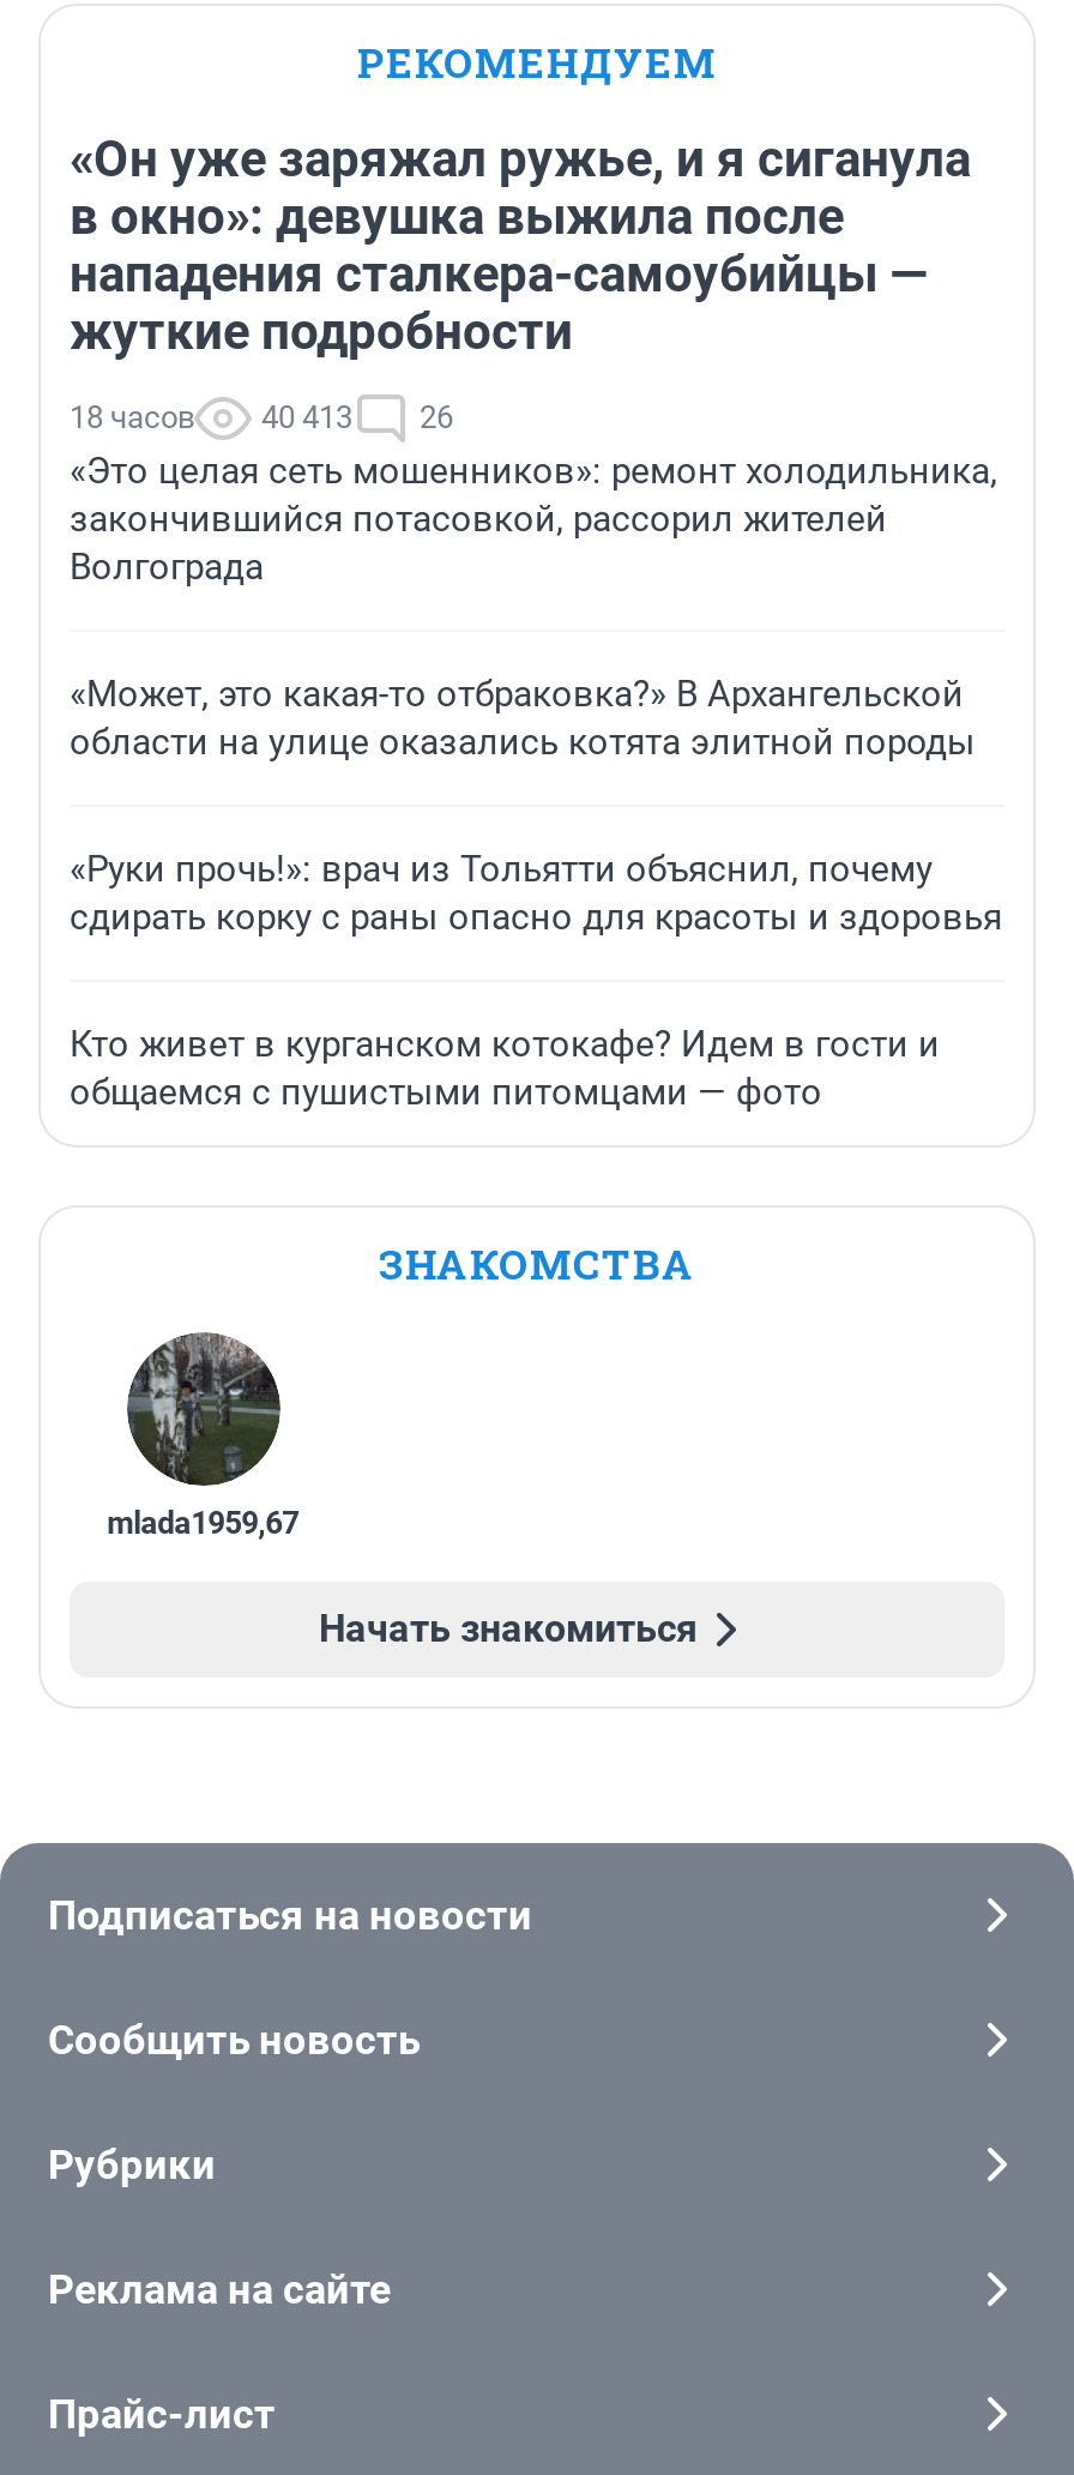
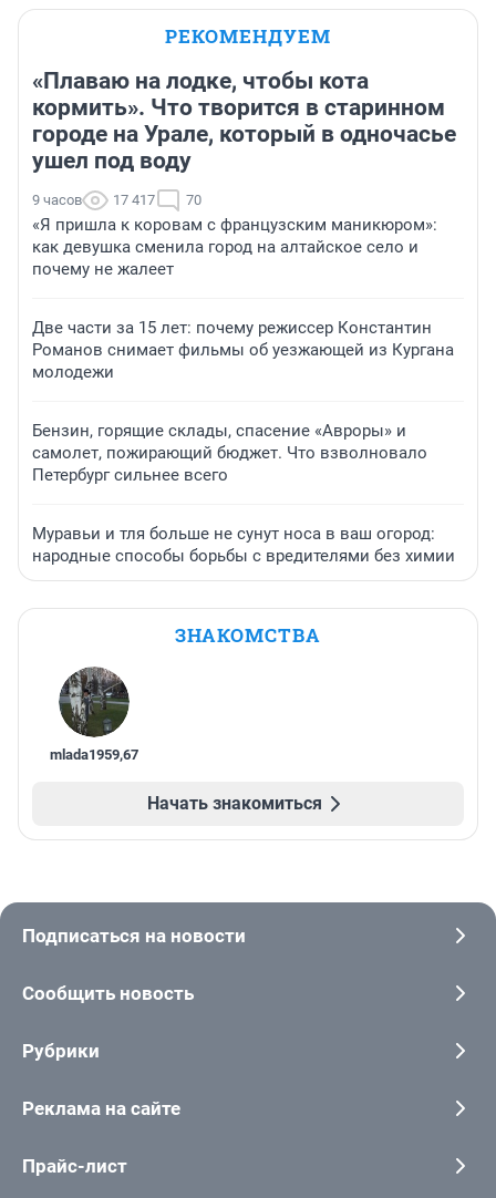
[70,131,971,361] «Он уже заряжал ружье, и я сиганула | в окно»: девушка выжила после | нападения сталкера-самоубийцы — | жуткие подробности -> [32,68,456,174] «Плаваю на лодке, чтобы кота | кормить». Что творится в старинном | городе на Урале, который в одночасье | ушел под воду
[70,400,997,589] 18 часов | 40 413 | 26 | «Это целая сеть мошенников»: ремонт холодильника, | закончившийся потасовкой, рассорил жителей | Волгограда -> [32,192,437,279] 9 часов | 17 417 | 70 | «Я пришла к коровам с французским маникюром»: | как девушка сменила город на алтайское село и | почему не жалеет
[70,673,976,764] «Может, это какая-то отбраковка?» В Архангельской | области на улице оказались котята элитной породы -> [32,318,454,382] Две части за 15 лет: почему режиссер Константин | Романов снимает фильмы об уезжающей из Кургана | молодежи
[70,848,1002,939] «Руки прочь!»: врач из Тольятти объяснил, почему | сдирать корку с раны опасно для красоты и здоровья -> [32,421,427,485] Бензин, горящие склады, спасение «Авроры» и | самолет, пожирающий бюджет. Что взволновало | Петербург сильнее всего
[70,1023,940,1114] Кто живет в курганском котокафе? Идем в гости и | общаемся с пушистыми питомцами — фото -> [32,524,455,566] Муравьи и тля больше не сунут носа в ваш огород: | народные способы борьбы с вредителями без химии

